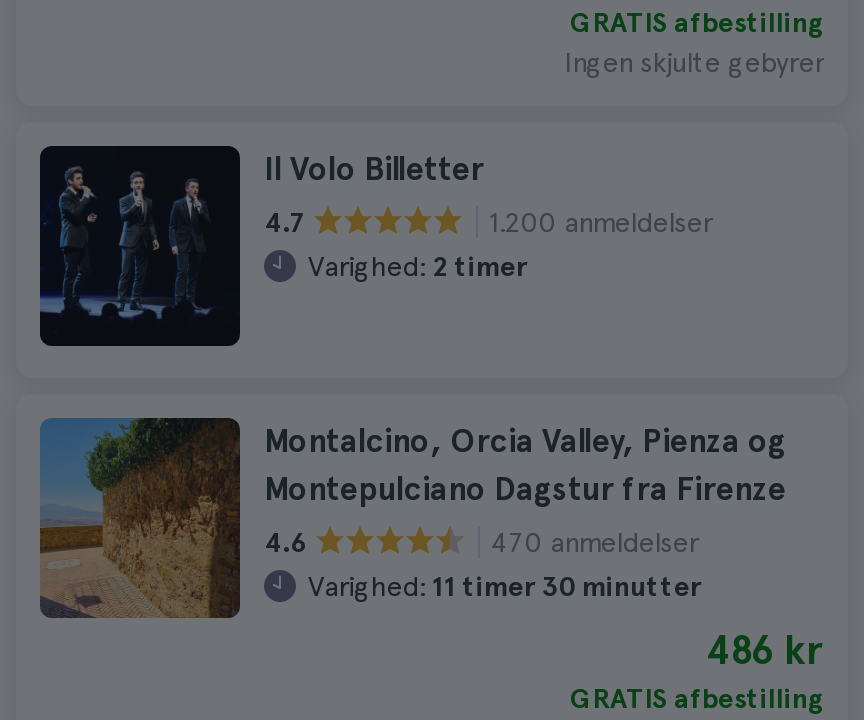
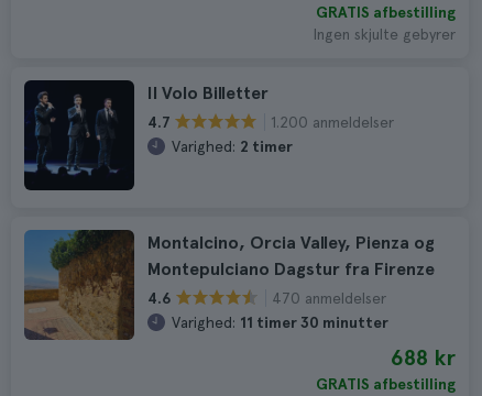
[706,626,824,674] 486 kr -> [391,344,456,371] 688 kr

